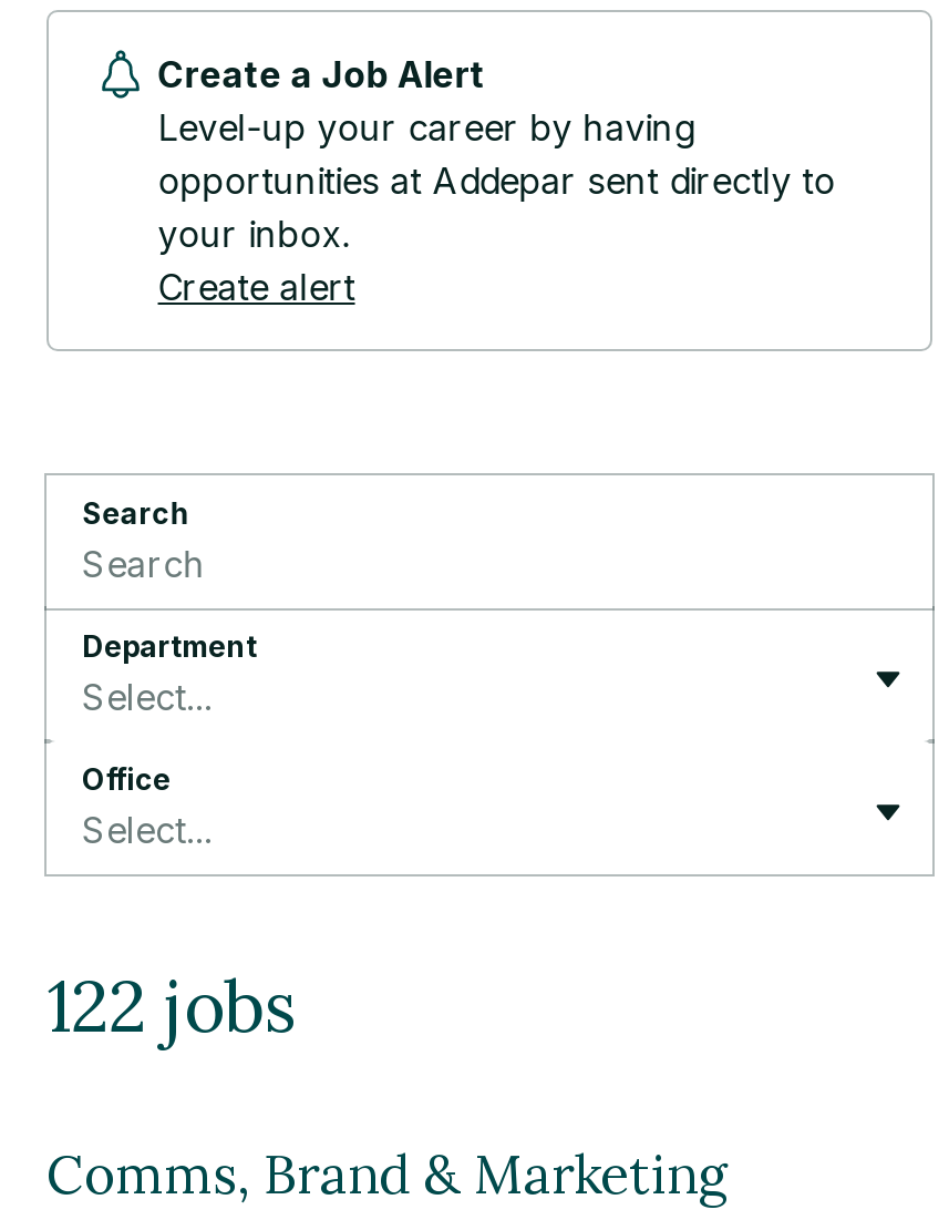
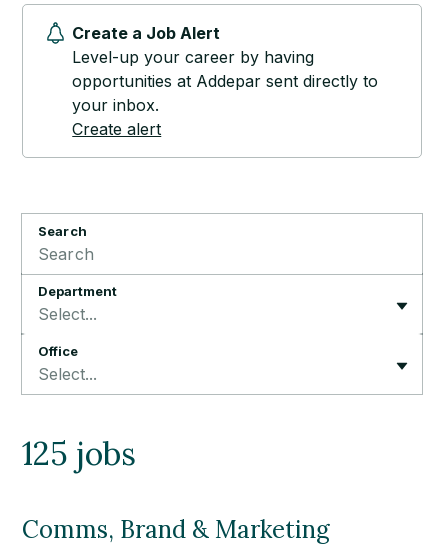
[47,961,297,1052] 122 jobs -> [22,433,136,474] 125 jobs

